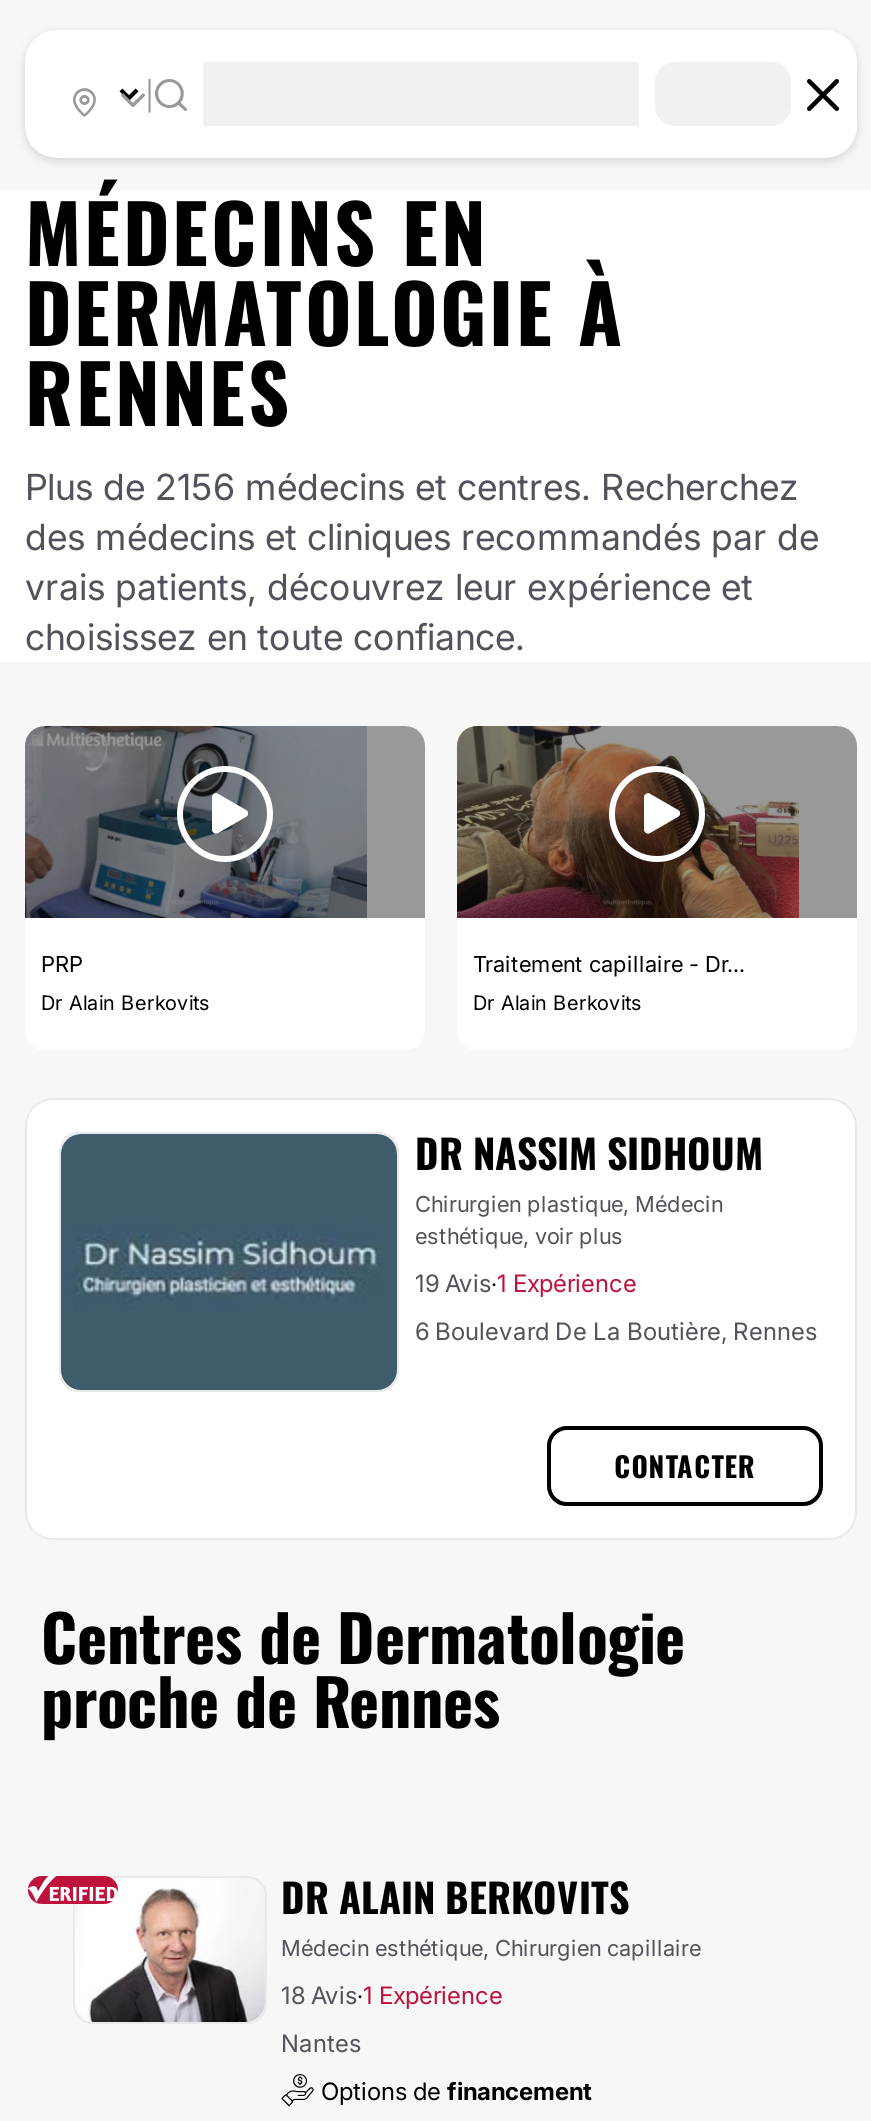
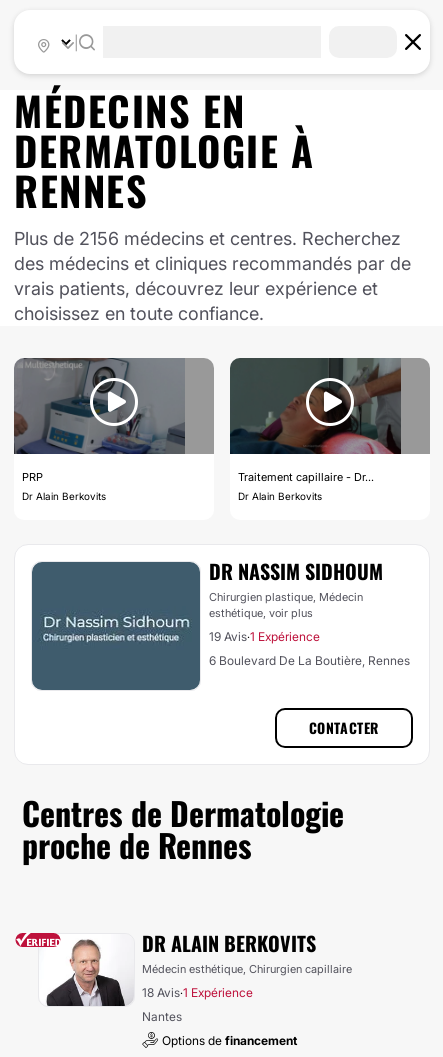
[455,726,799,920] [image] -> [229,358,402,455] [image]

